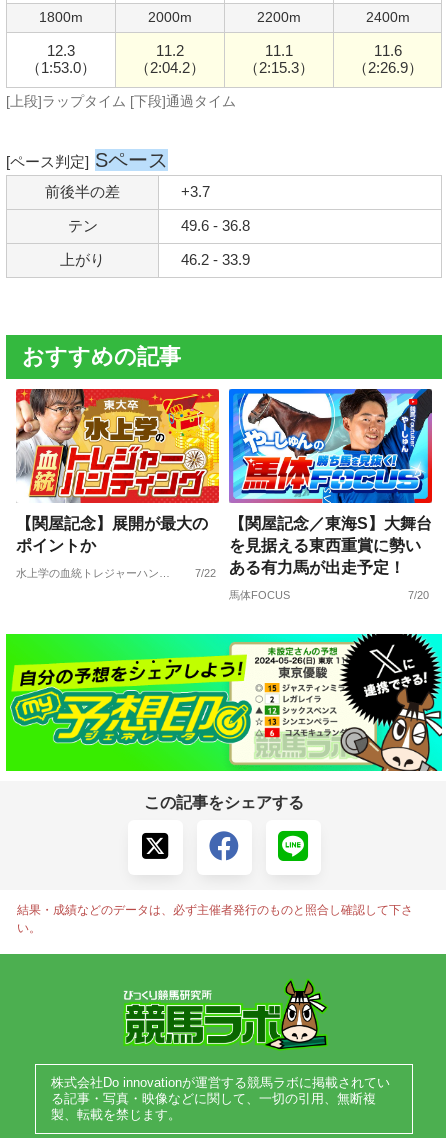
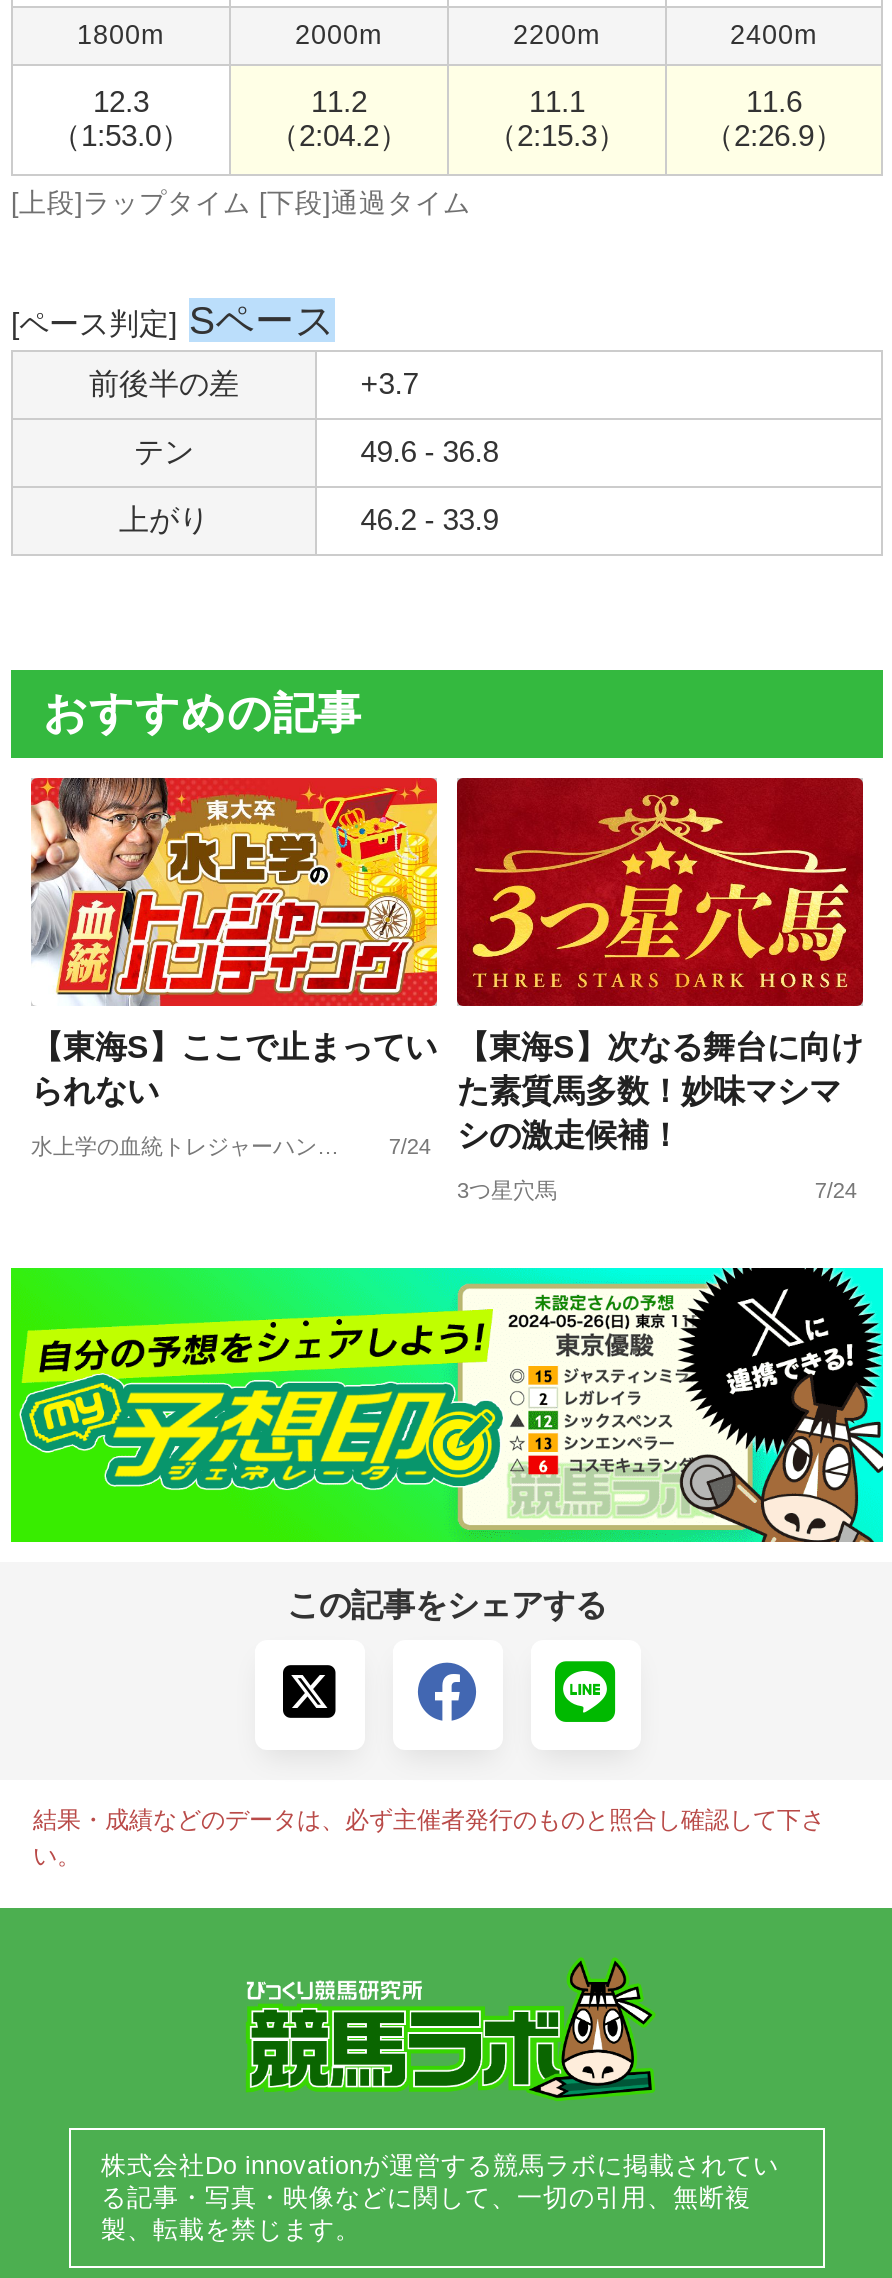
[228,388,433,576] [image] | 【関屋記念／東海S】大舞台 | を見据える東西重賞に勢い | ある有力馬が出走予定！ -> [455,776,865,1153] [image] | 【東海S】次なる舞台に向け | た素質馬多数！妙味マシマ | シの激走候補！
[16,515,208,554] 【関屋記念】展開が最大の | ポイントか -> [31,1031,437,1109] 【東海S】ここで止まってい | られない
[195,567,216,579] 7/22 -> [389,1135,431,1159] 7/24
[229,589,429,601] 馬体FOCUS | 7/20 -> [457,1179,857,1203] 3つ星穴馬 | 7/24

